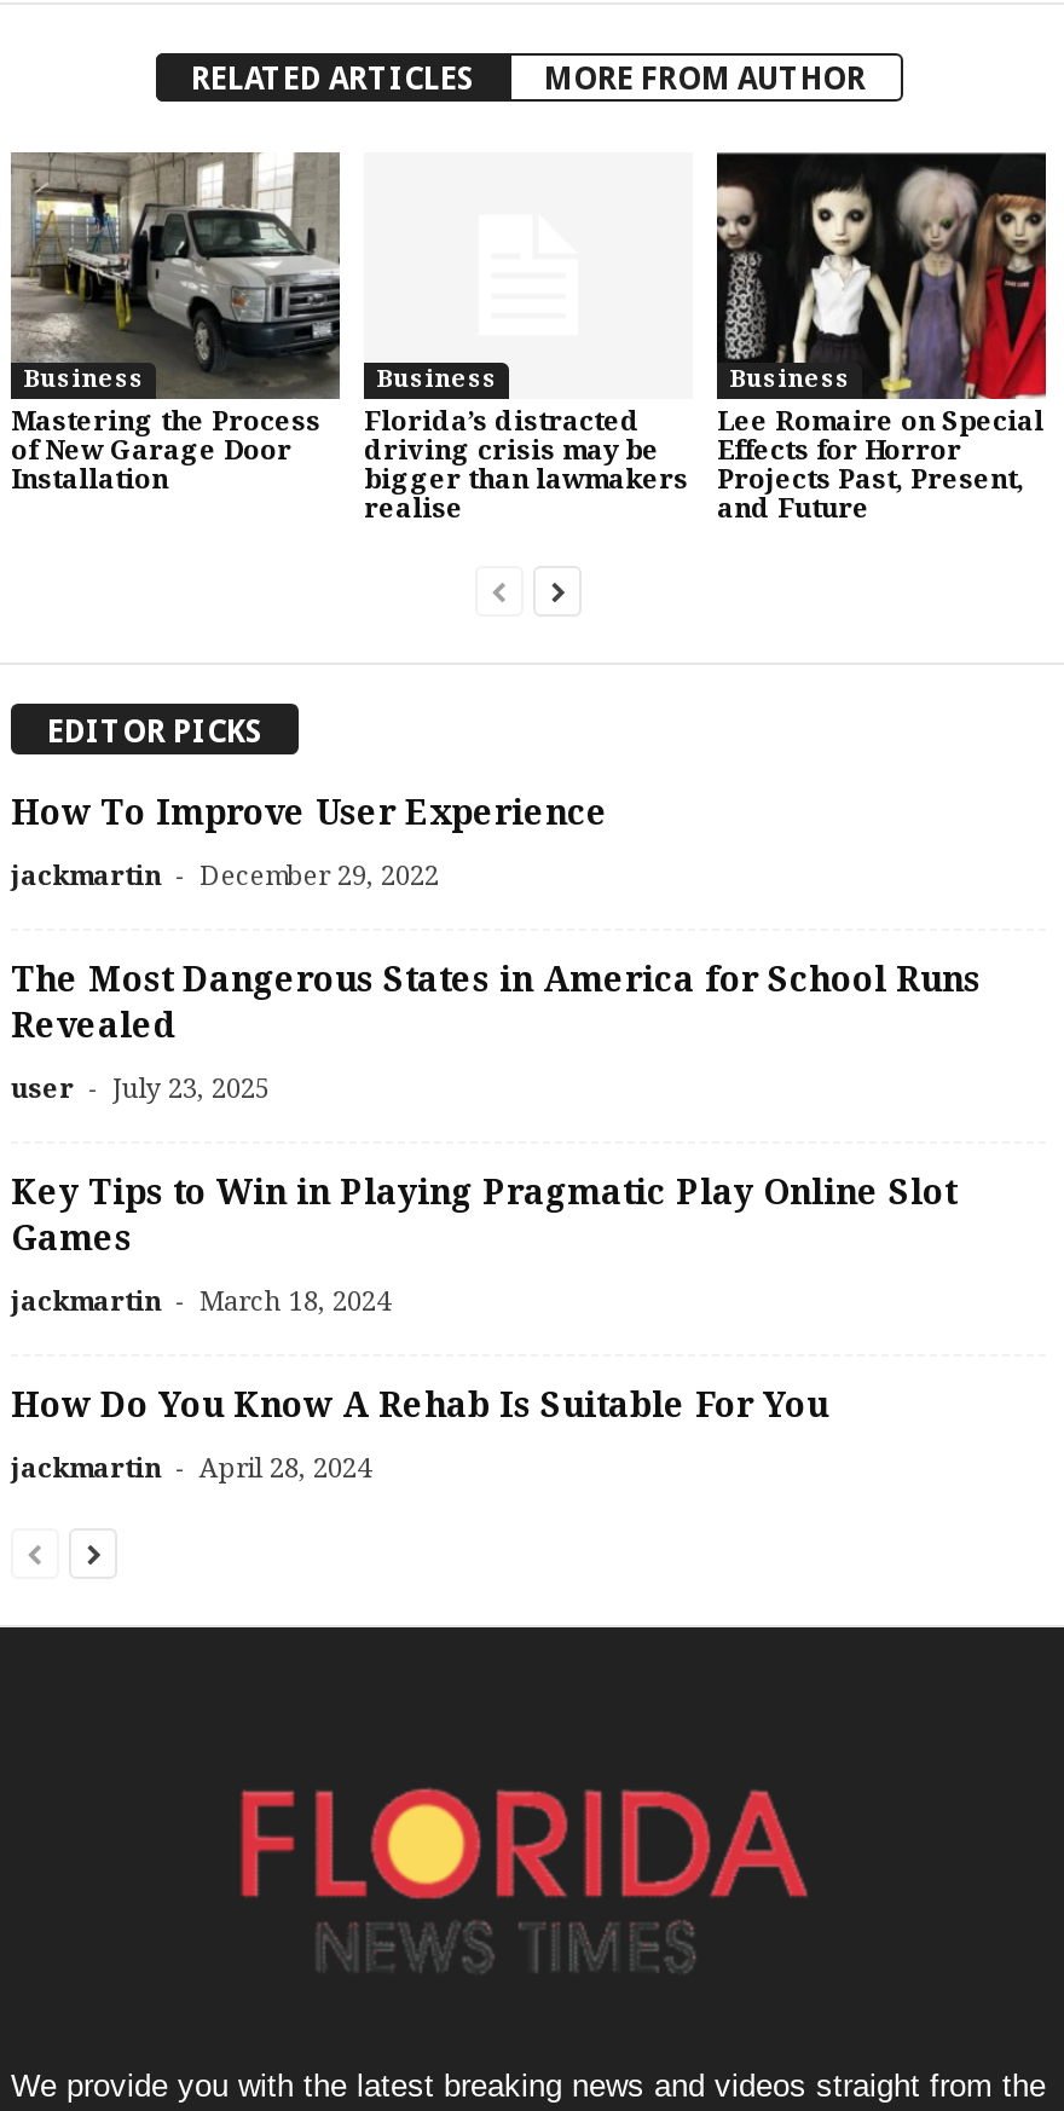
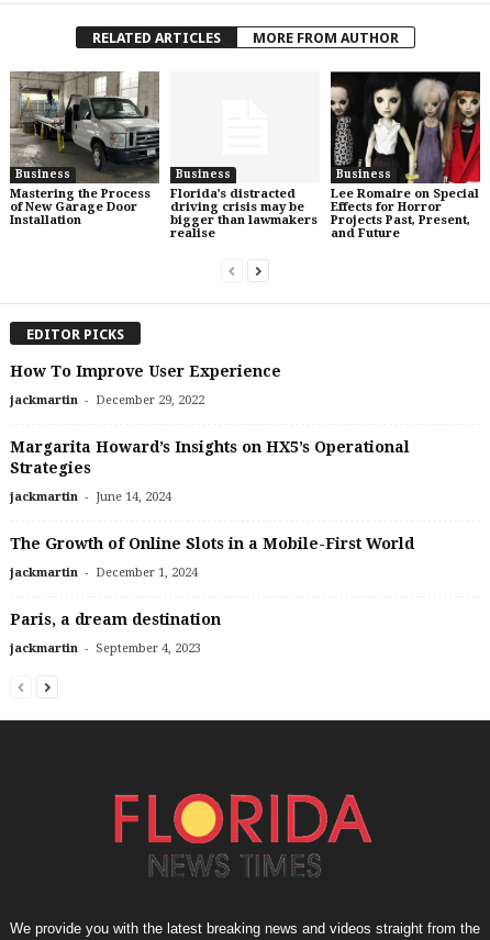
[11,960,981,1045] The Most Dangerous States in America for School Runs | Revealed -> [10,438,410,477] Margarita Howard’s Insights on HX5’s Operational | Strategies
[11,1069,270,1105] user - July 23, 2025 -> [10,488,171,504] jackmartin - June 14, 2024
[11,1173,956,1258] Key Tips to Win in Playing Pragmatic Play Online Slot | Games -> [10,535,414,552] The Growth of Online Slots in a Mobile-First World
[11,1282,391,1318] jackmartin - March 18, 2024 -> [10,563,198,580] jackmartin - December 1, 2024
[11,1386,828,1425] How Do You Know A Rehab Is Suitable For You -> [10,611,221,628] Paris, a dream destination
[11,1449,371,1485] jackmartin - April 28, 2024 -> [10,639,201,656] jackmartin - September 4, 2023

